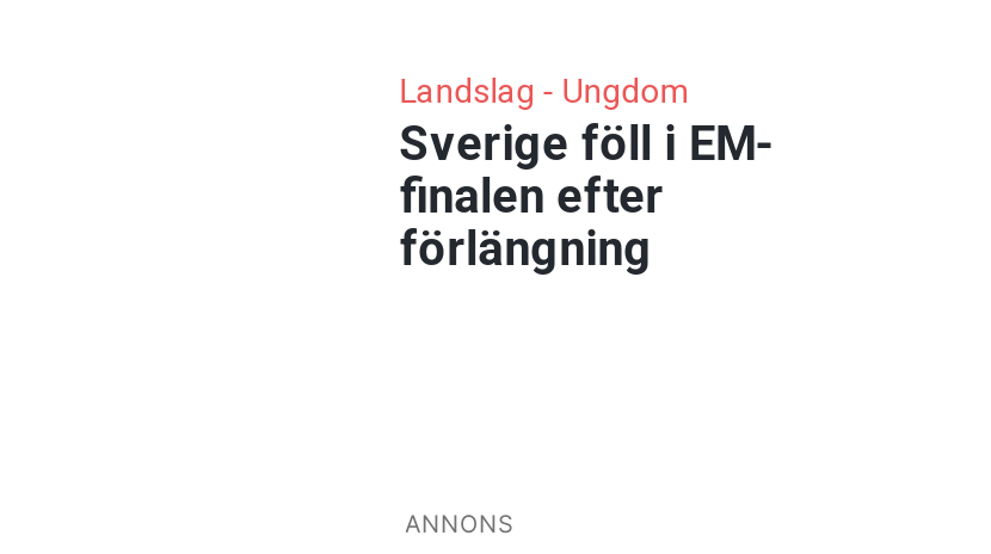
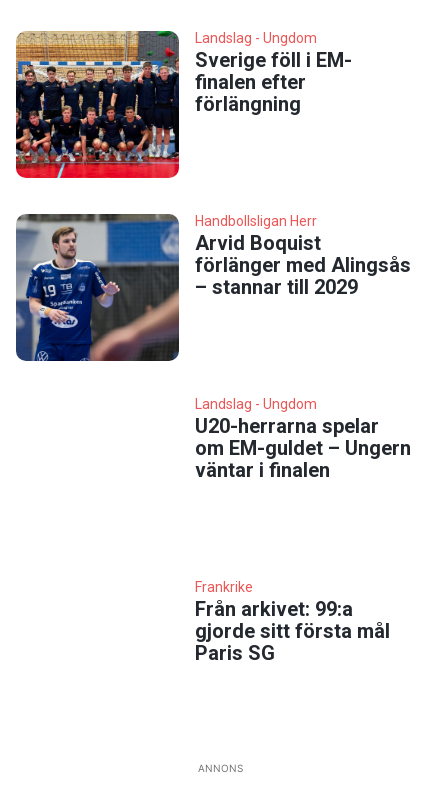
none -> [15,30,180,179] [image]
none -> [15,213,411,362] [image] | Handbollsligan Herr | Arvid Boquist | förlänger med Alingsås | – stannar till 2029
none -> [195,396,411,482] Landslag - Ungdom | U20-herrarna spelar | om EM-guldet – Ungern | väntar i finalen
none -> [195,579,390,665] Frankrike | Från arkivet: 99:a | gjorde sitt första mål | Paris SG

